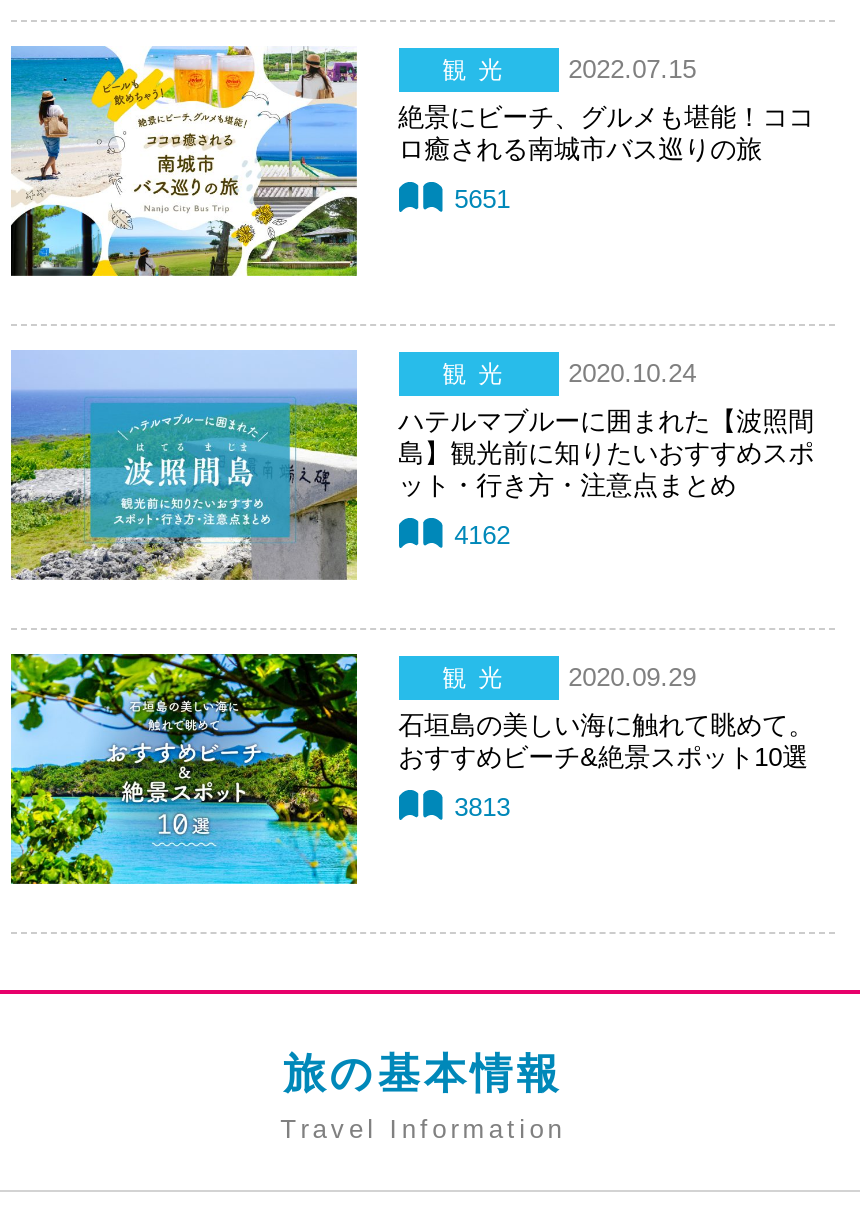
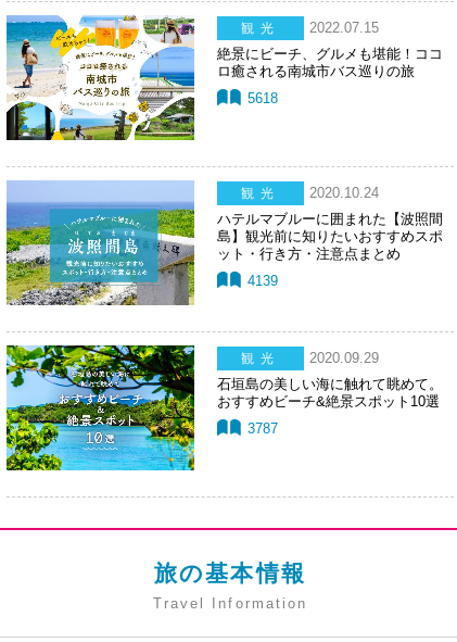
[454,184,510,214] 5651 -> [247,90,277,106] 5618
[454,520,510,550] 4162 -> [247,273,277,289] 4139
[454,792,510,822] 3813 -> [247,420,277,437] 3787

